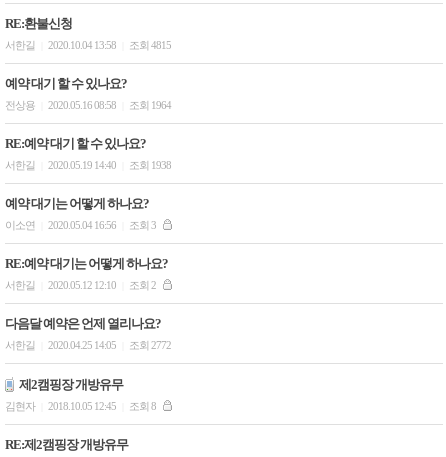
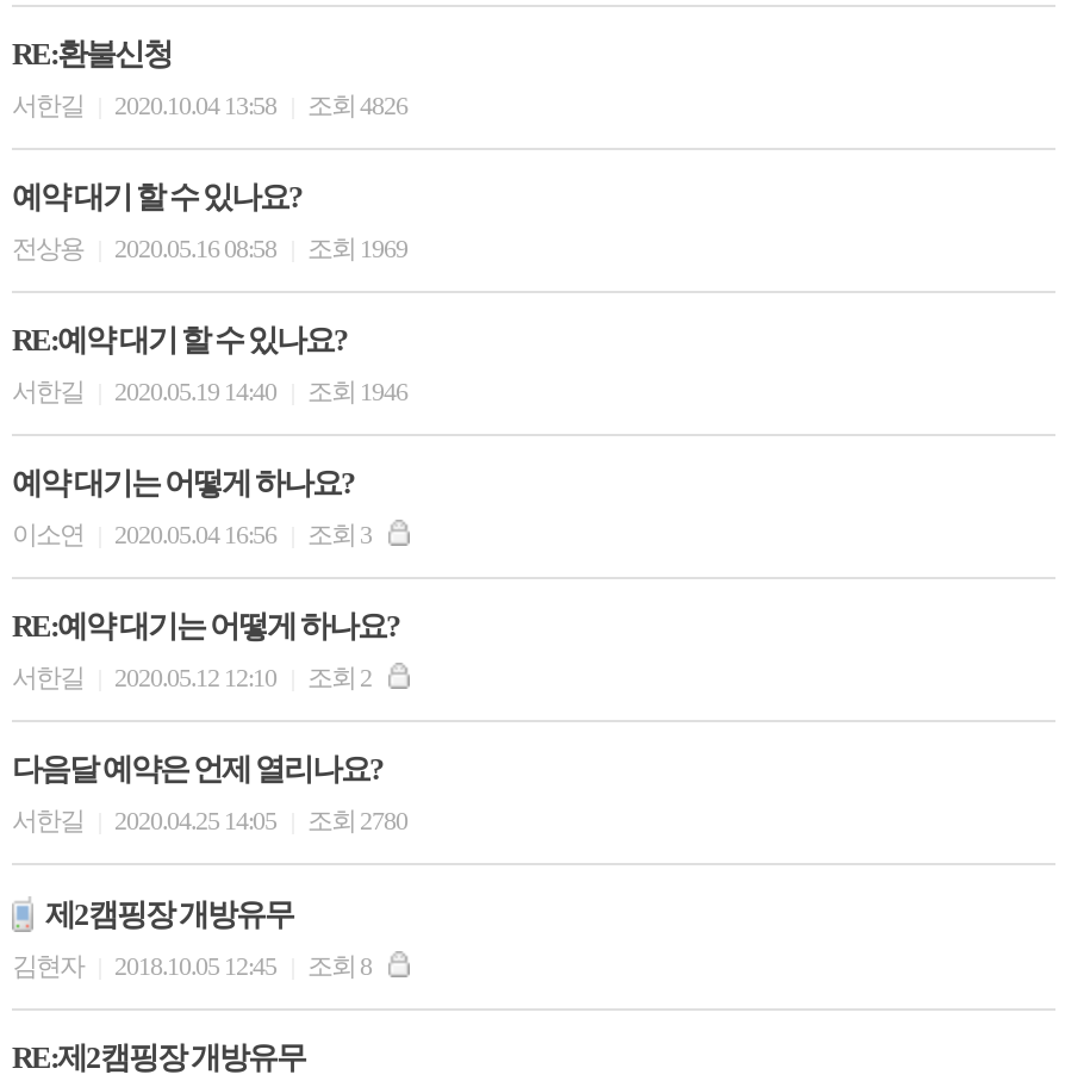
[5,39,171,51] 서한길 2020.10.04 13:58 조회 4815 -> [12,91,407,119] 서한길 2020.10.04 13:58 조회 4826
[5,99,171,111] 전상용 2020.05.16 08:58 조회 1964 -> [12,234,407,262] 전상용 2020.05.16 08:58 조회 1969
[5,159,171,171] 서한길 2020.05.19 14:40 조회 1938 -> [12,377,407,405] 서한길 2020.05.19 14:40 조회 1946
[5,339,171,351] 서한길 2020.04.25 14:05 조회 2772 -> [12,806,407,834] 서한길 2020.04.25 14:05 조회 2780

